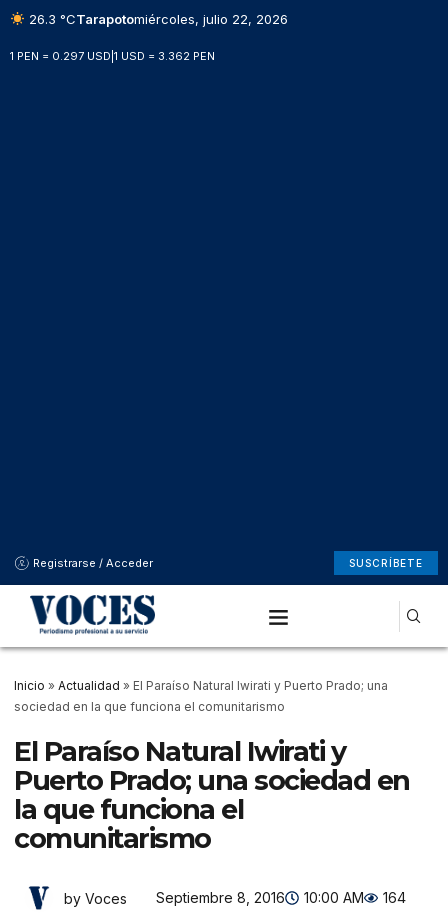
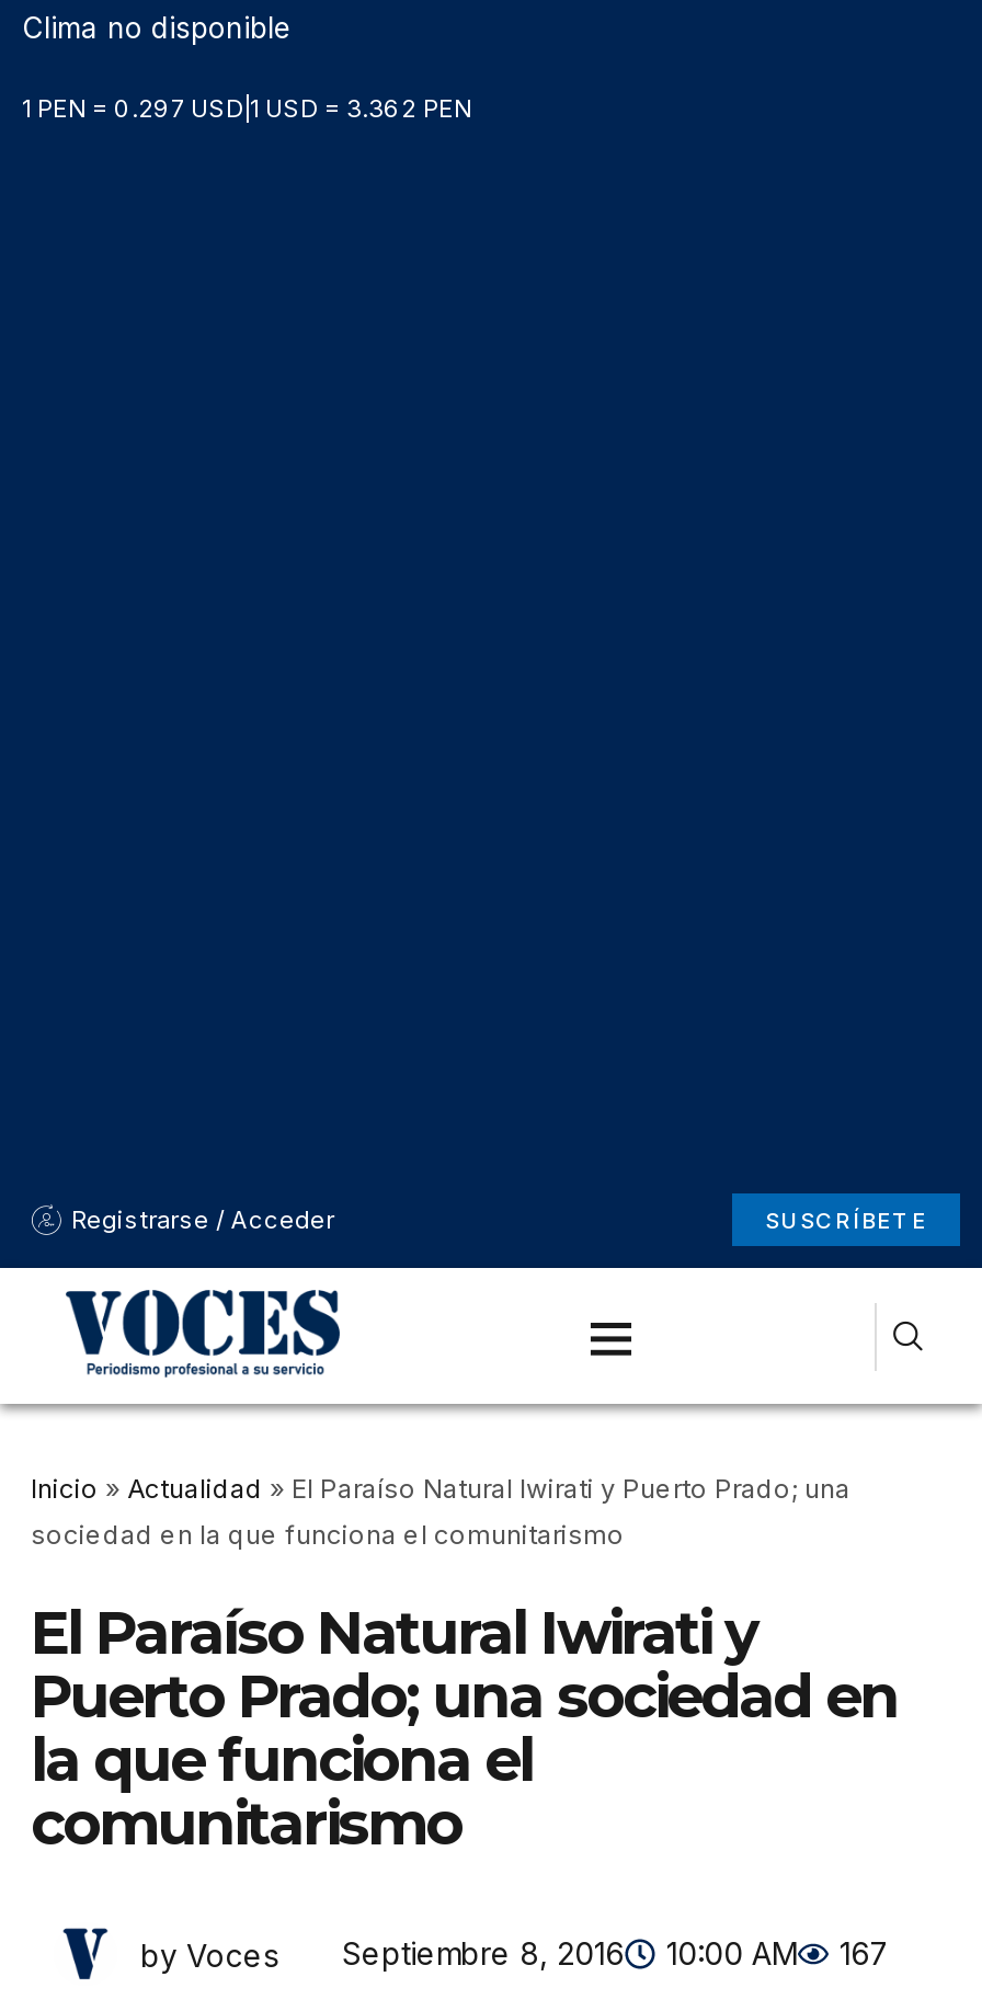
[25,11,288,27] 26.3 °CTarapotomiércoles, julio 22, 2026 -> [22,10,292,45] Clima no disponible
[64,889,406,906] by Voces Septiembre 8, 2016 10:00 AM 164 -> [140,1934,890,1973] by Voces Septiembre 8, 2016 10:00 AM 167

